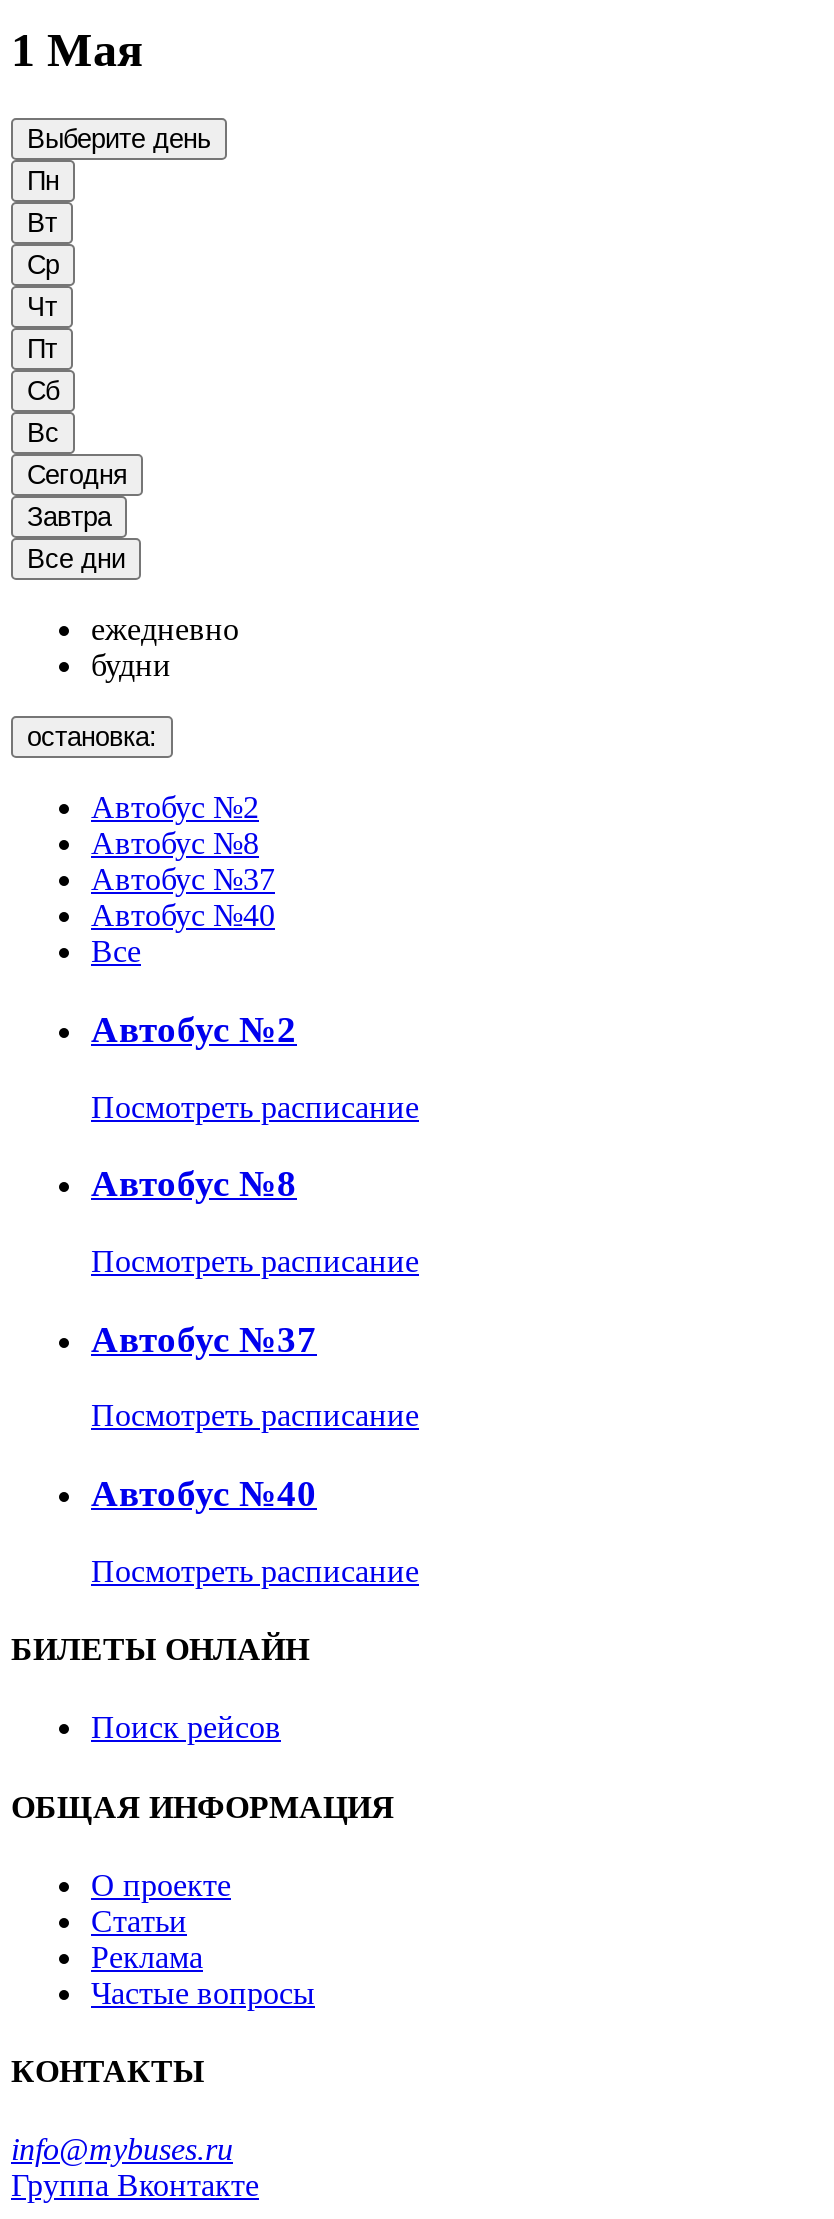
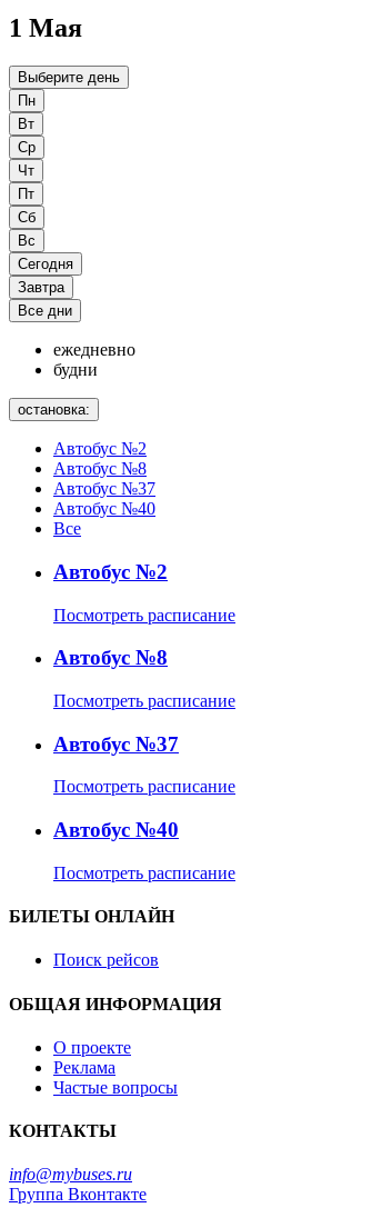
[91,1904,187,1938] Статьи -> none

